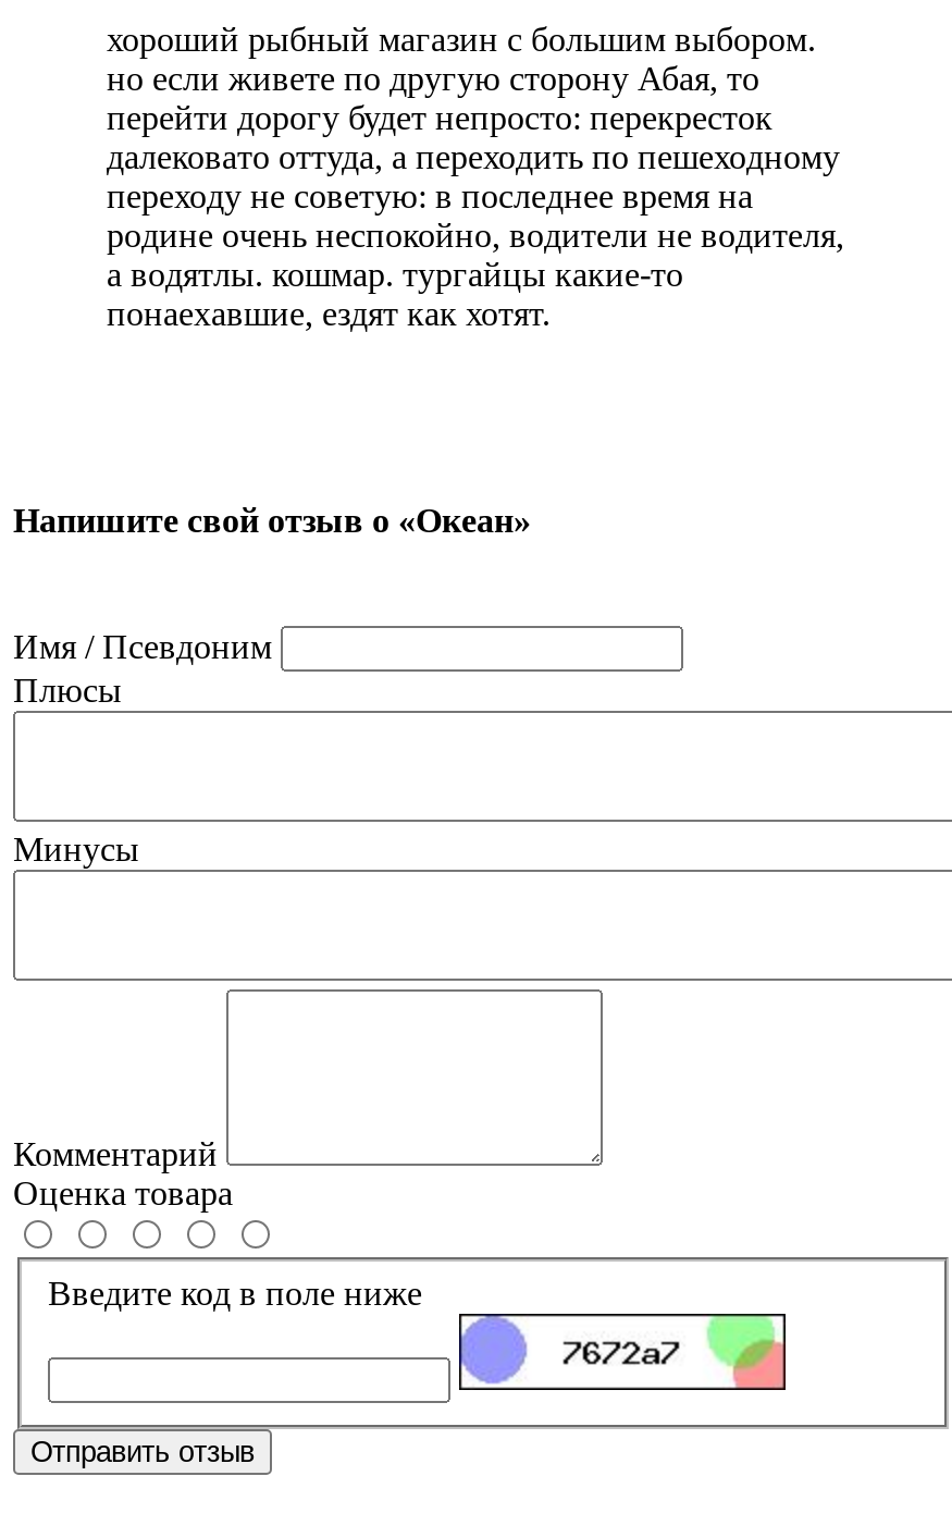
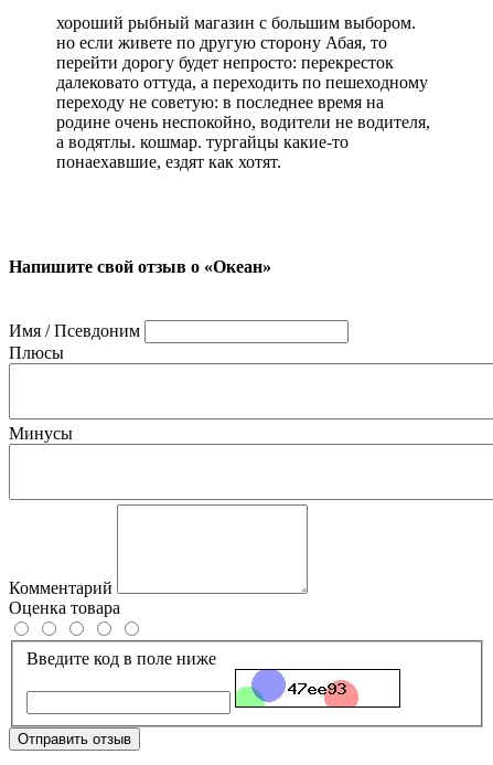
[457,1314,786,1390] [image] -> [234,669,400,708] [image]

